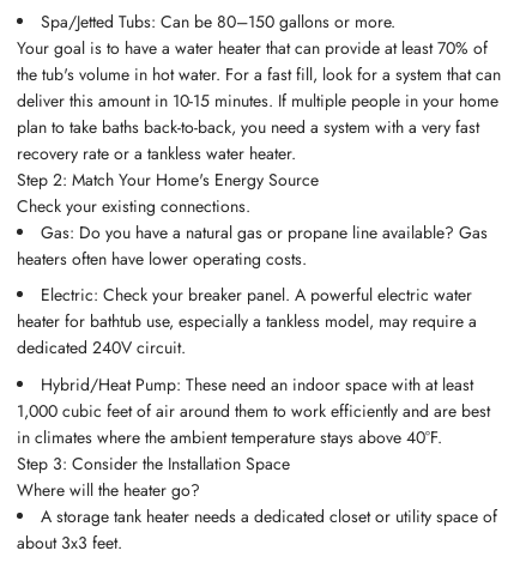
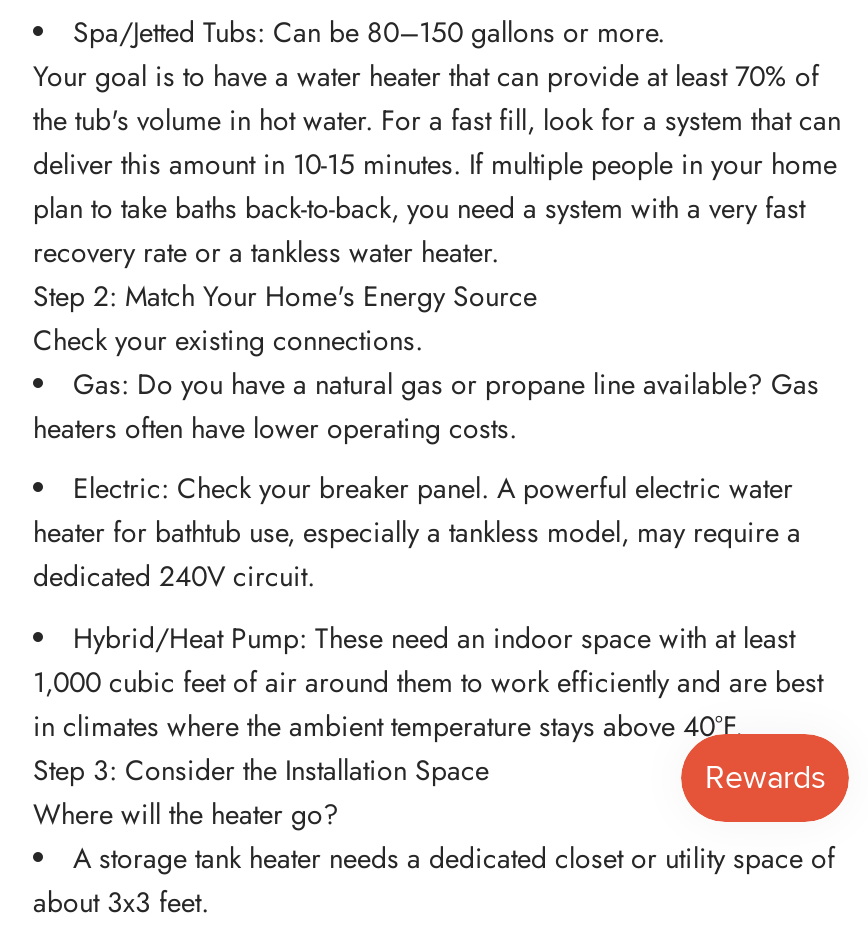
none -> [679,732,851,824] [image]

